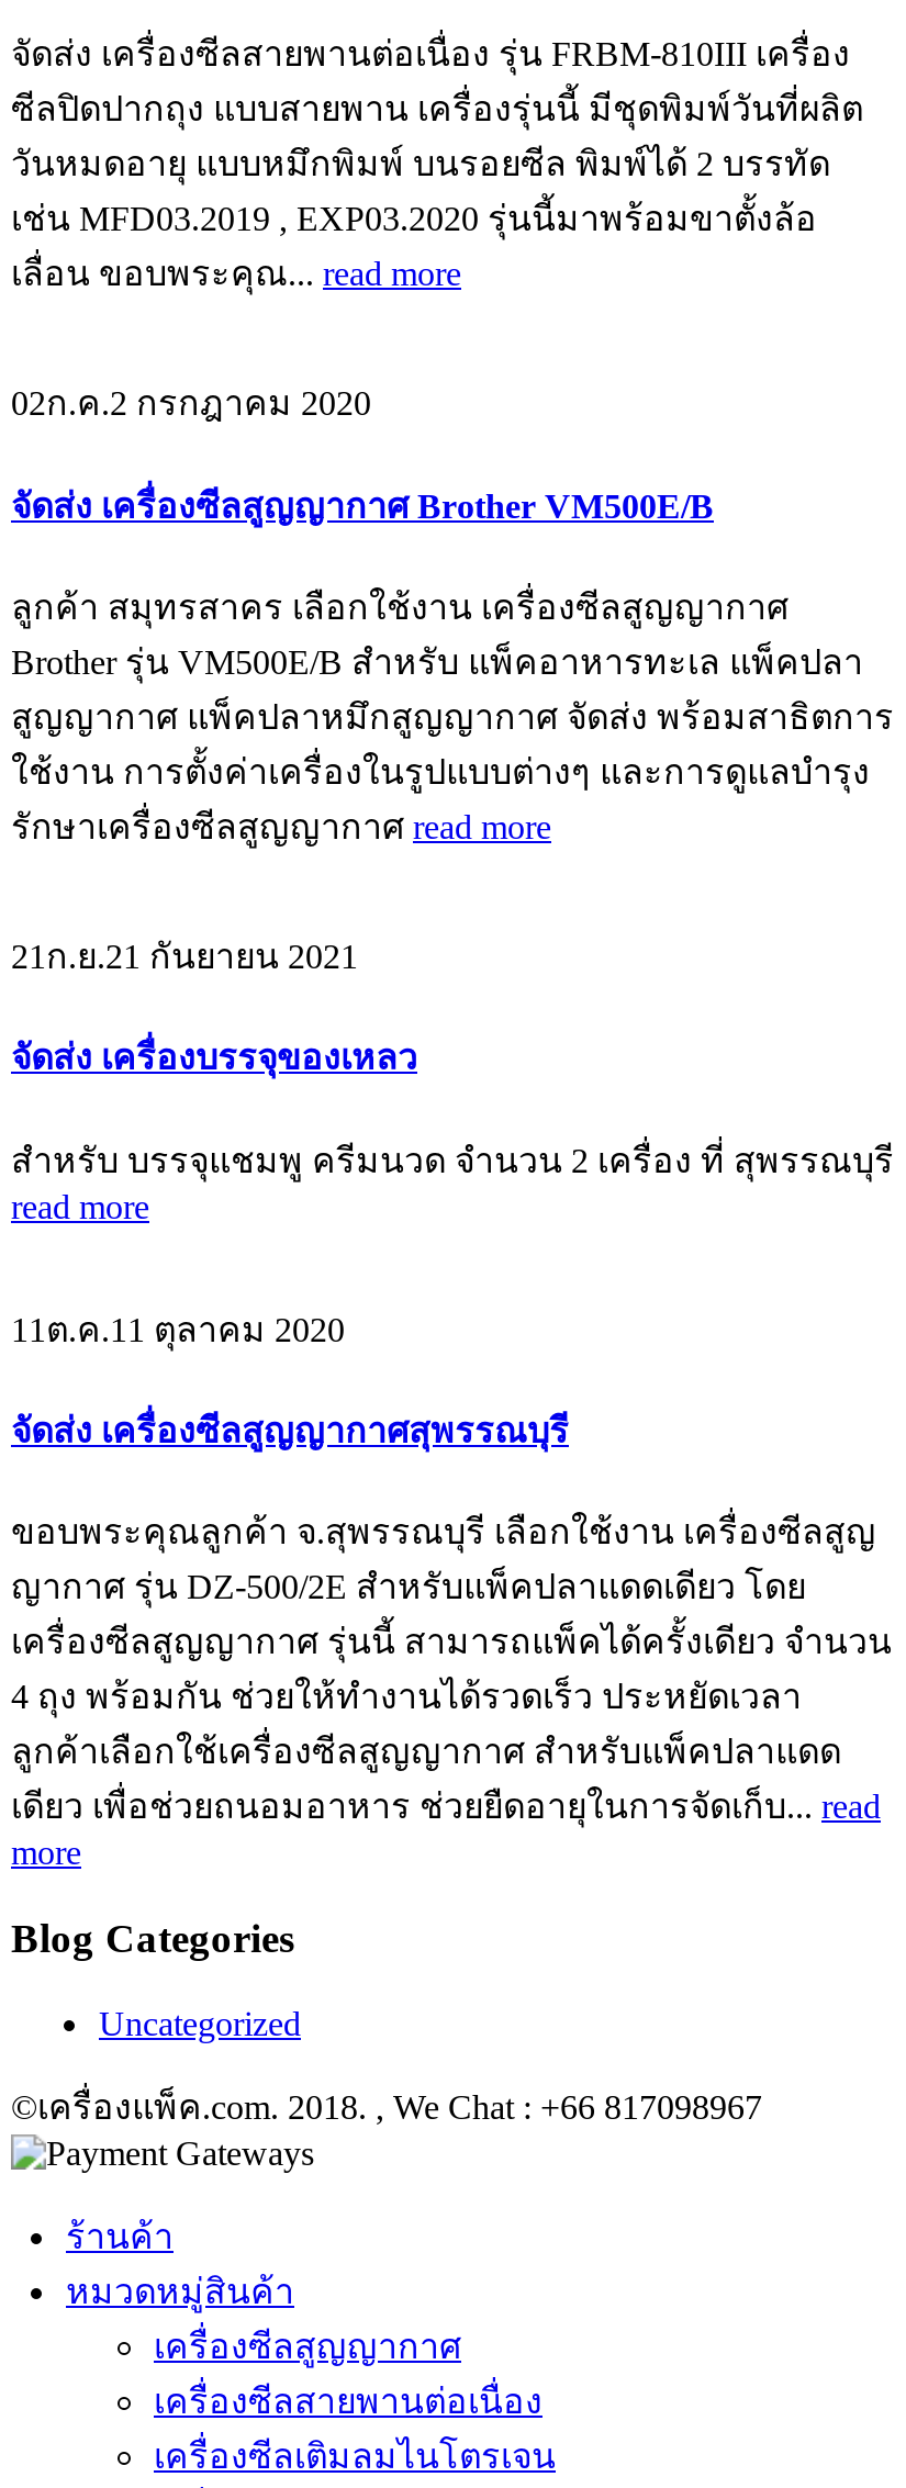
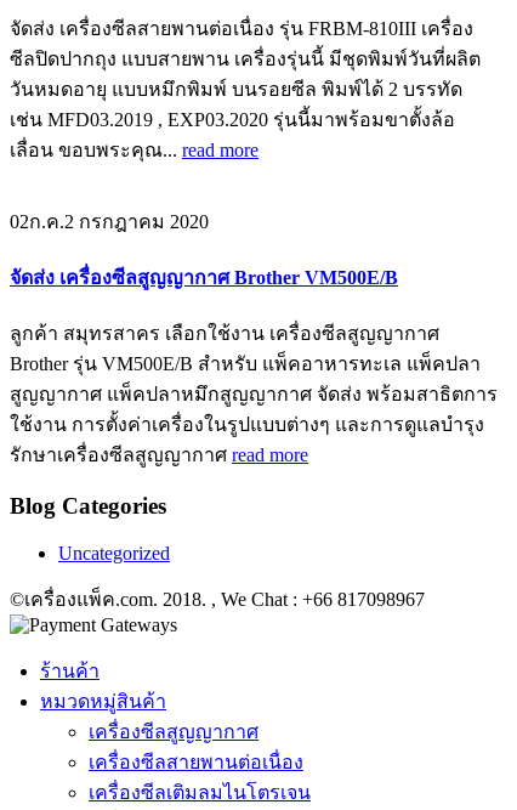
[11,938,894,1871] 21ก.ย.21 กันยายน 2021 | จัดส่ง เครื่องบรรจุของเหลว | สำหรับ บรรจุแชมพู ครีมนวด จำนวน 2 เครื่อง ที่ สุพรรณบุรี | read more | 11ต.ค.11 ตุลาคม 2020 | จัดส่ง เครื่องซีลสูญญากาศสุพรรณบุรี | ขอบพระคุณลูกค้า จ.สุพรรณบุรี เลือกใช้งาน เครื่องซีลสูญ | ญากาศ รุ่น DZ-500/2E สำหรับแพ็คปลาแดดเดียว โดย | เครื่องซีลสูญญากาศ รุ่นนี้ สามารถแพ็คได้ครั้งเดียว จำนวน | 4 ถุง พร้อมกัน ช่วยให้ทำงานได้รวดเร็ว ประหยัดเวลา | ลูกค้าเลือกใช้เครื่องซีลสูญญากาศ สำหรับแพ็คปลาแดด | เดียว เพื่อช่วยถนอมอาหาร ช่วยยืดอายุในการจัดเก็บ... read | more -> none

